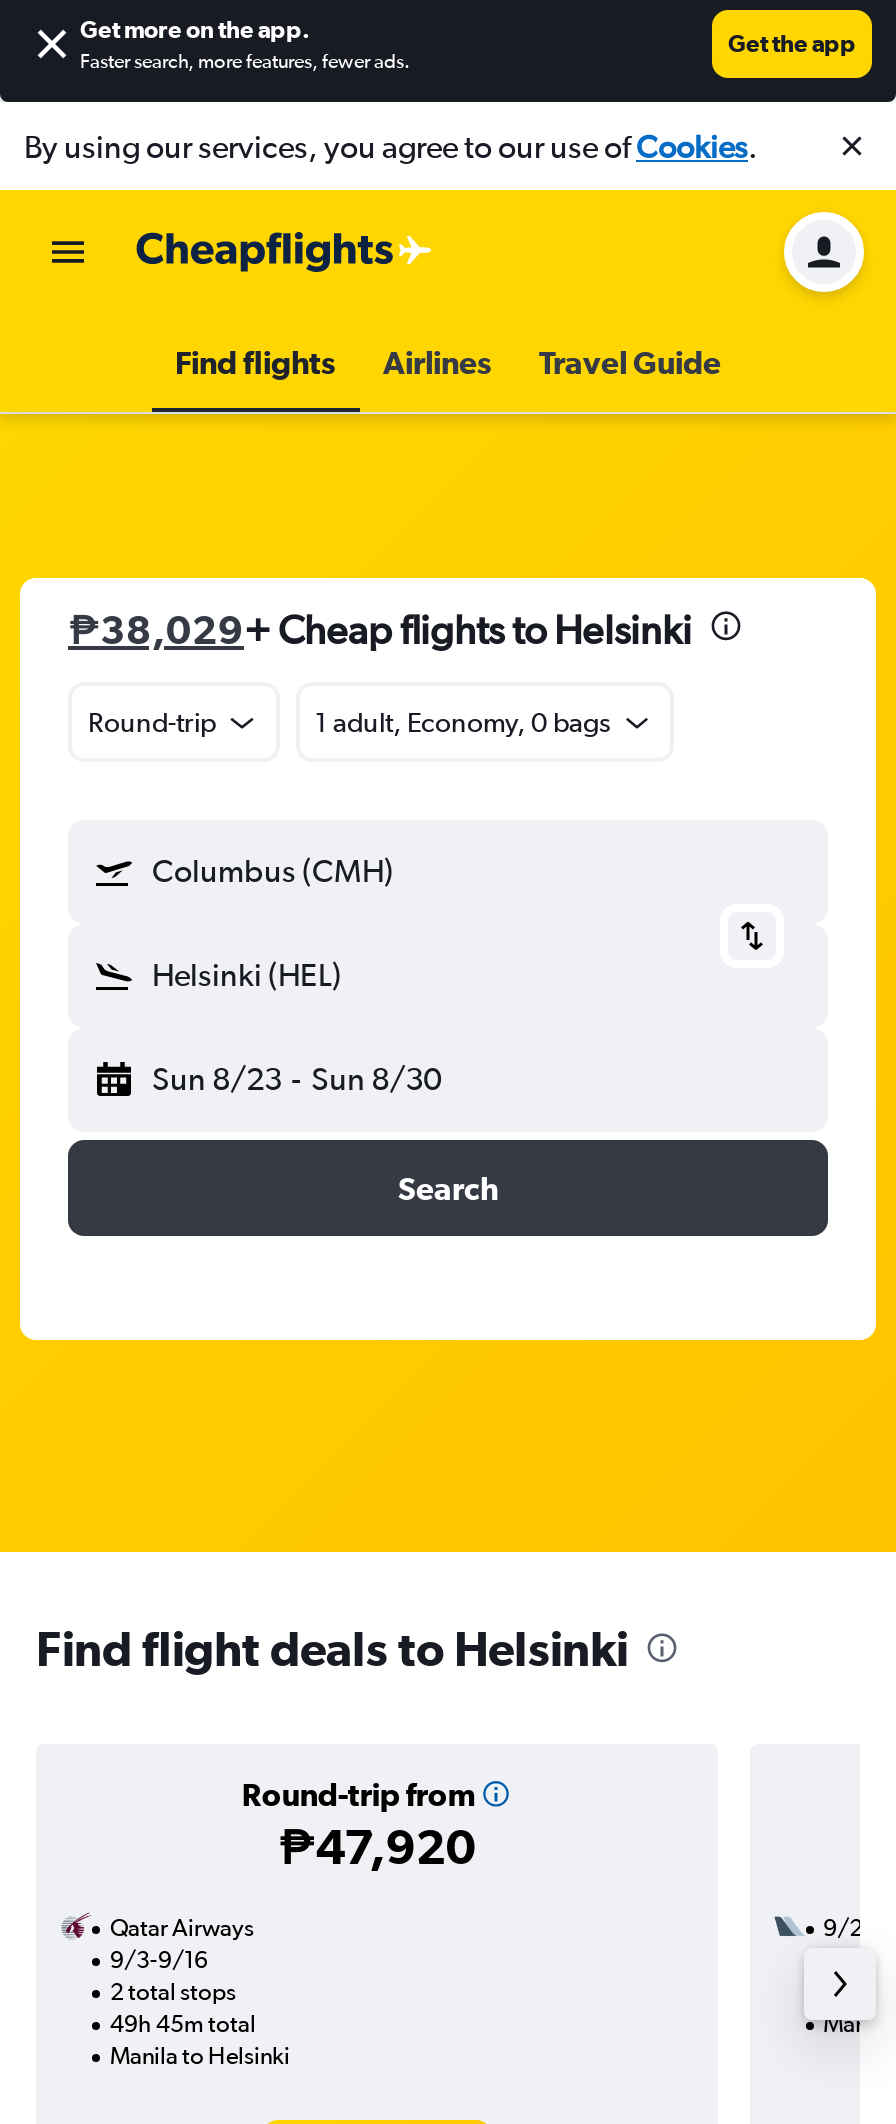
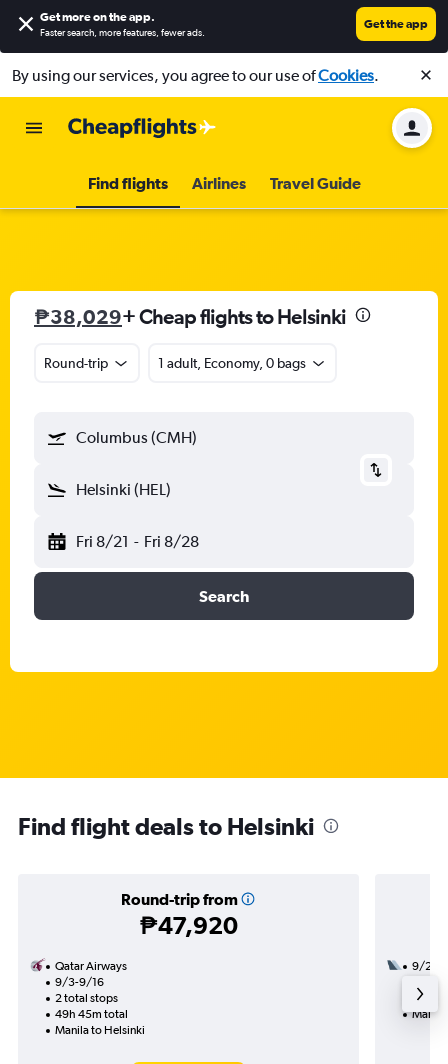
[152,1060,441,1098] Sun 8/23 - Sun 8/30 -> [76,532,199,551] Fri 8/21 - Fri 8/28

